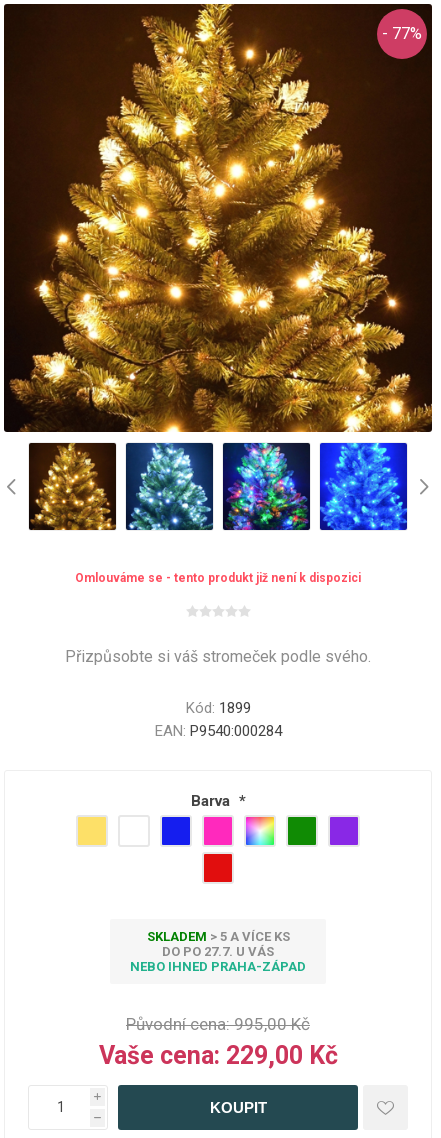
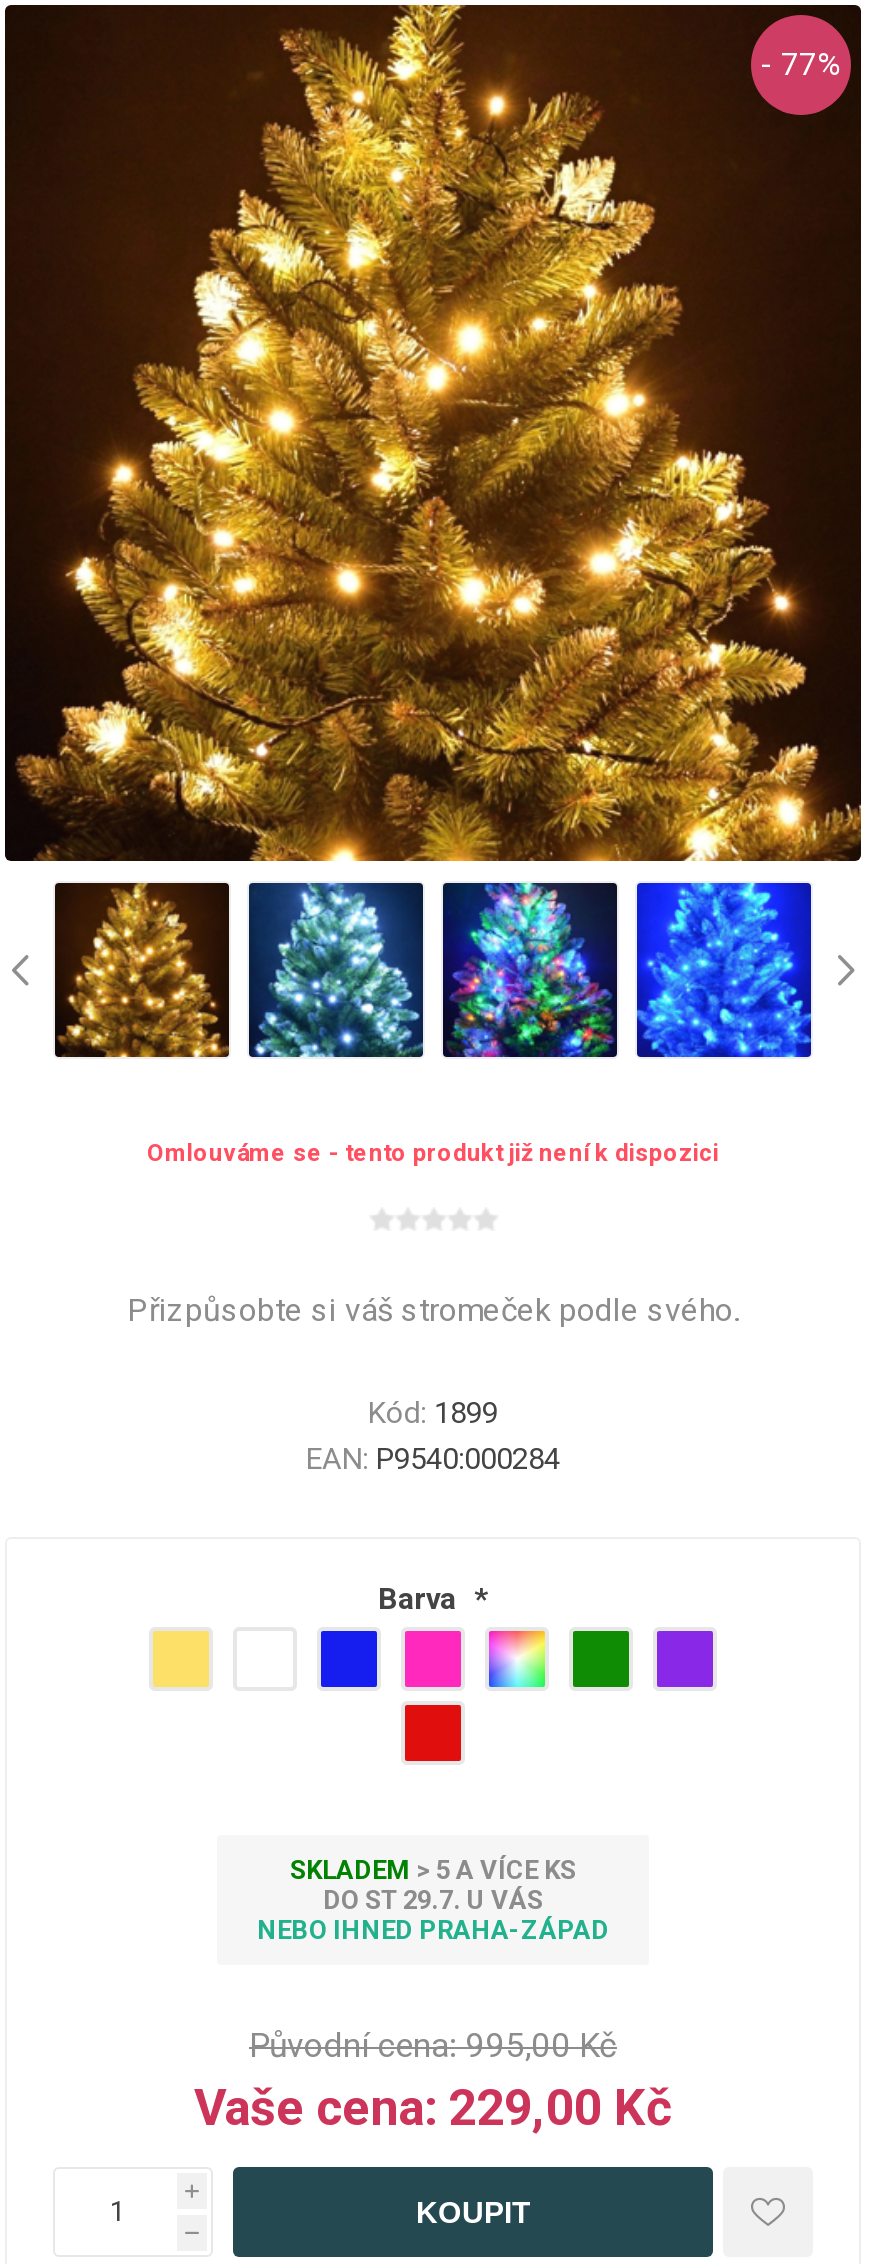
[162,944,274,959] DO PO 27.7. U VÁS -> [323,1885,543,1915] DO ST 29.7. U VÁS

